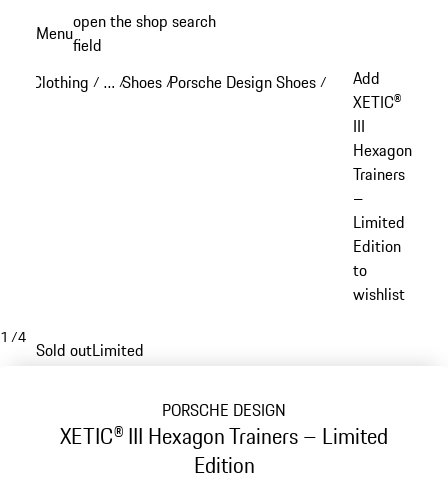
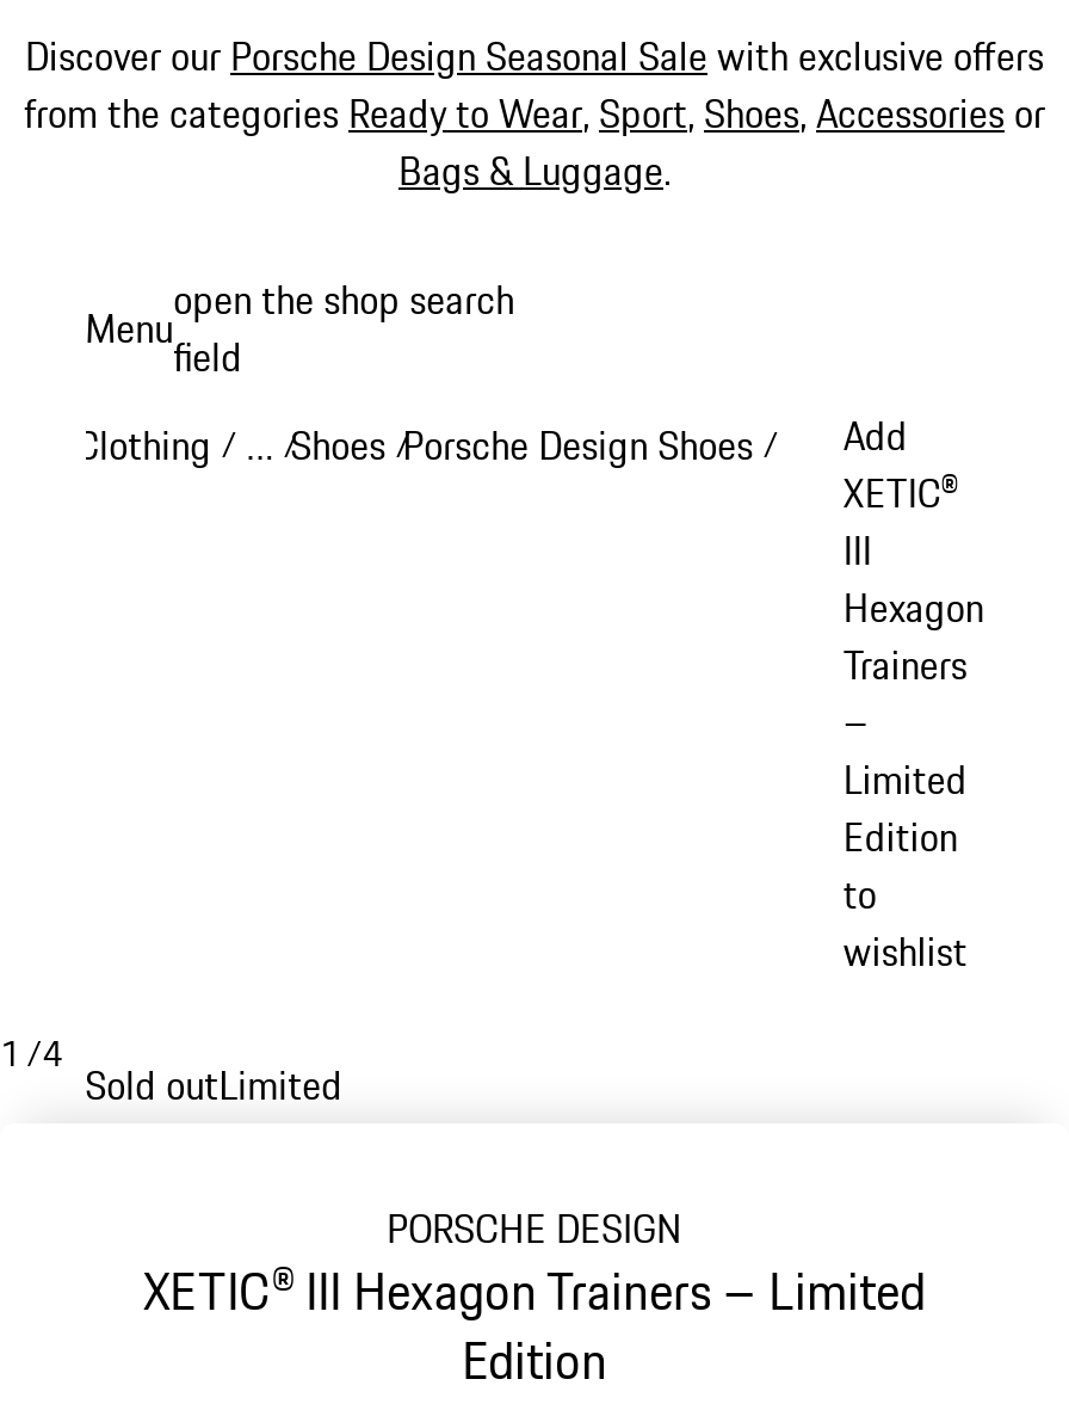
none -> [24,27,1045,199] Discover our Porsche Design Seasonal Sale with exclusive offers | from the categories Ready to Wear, Sport, Shoes, Accessories or | Bags & Luggage.

